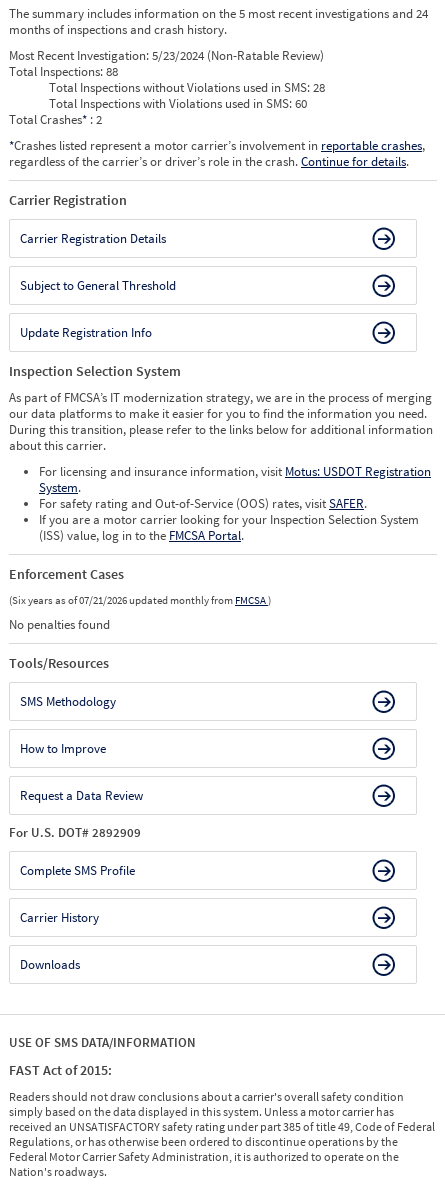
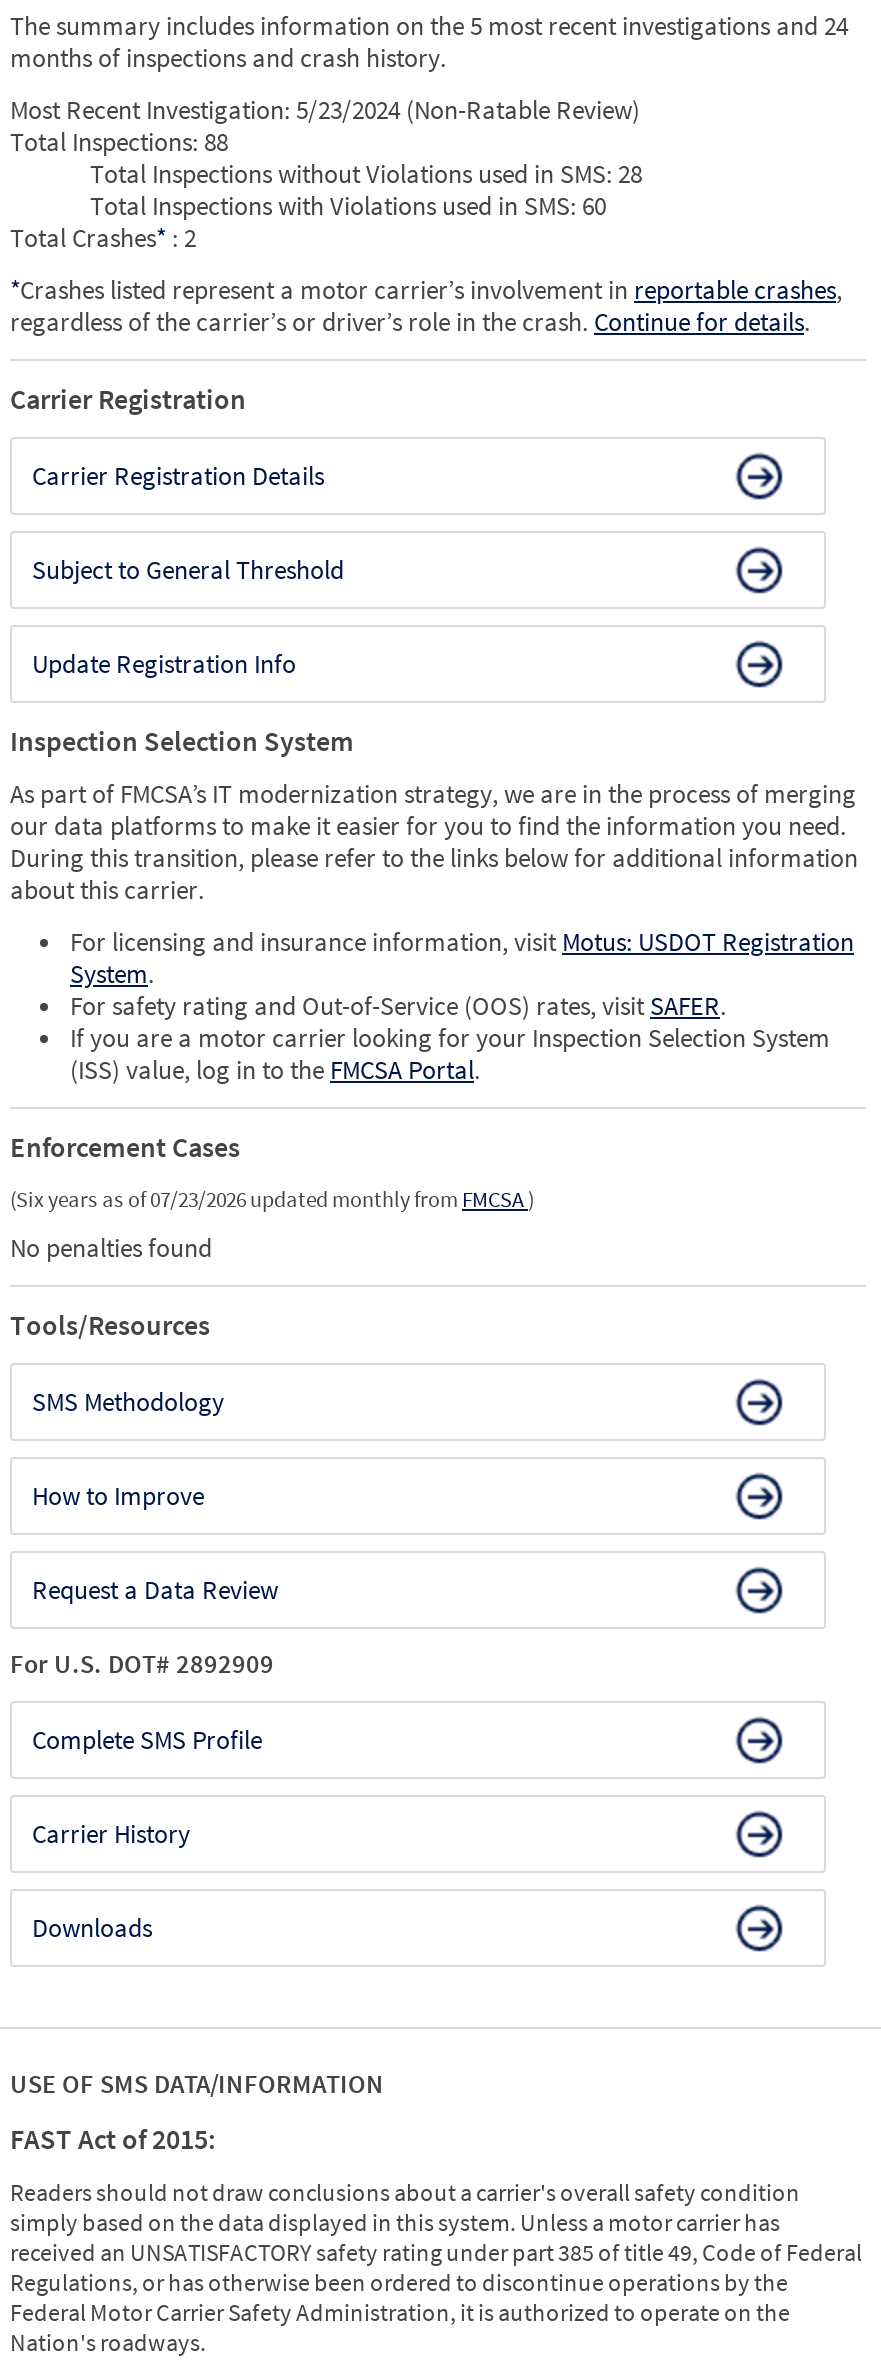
[9,593,271,607] (Six years as of 07/21/2026 updated monthly from FMCSA) -> [10,1185,534,1213] (Six years as of 07/23/2026 updated monthly from FMCSA)

